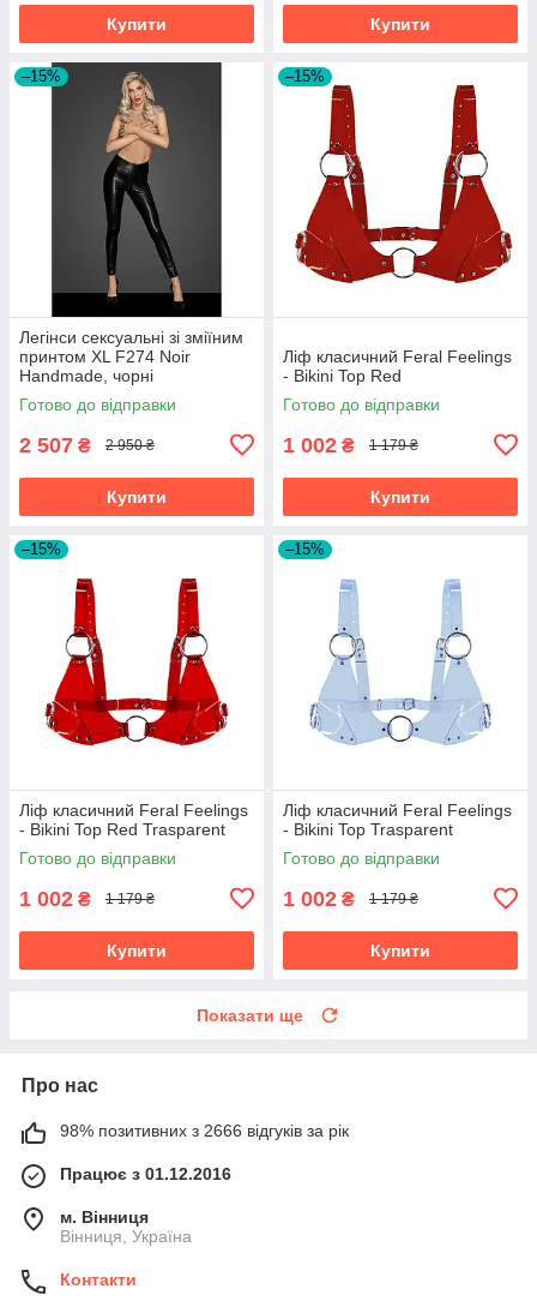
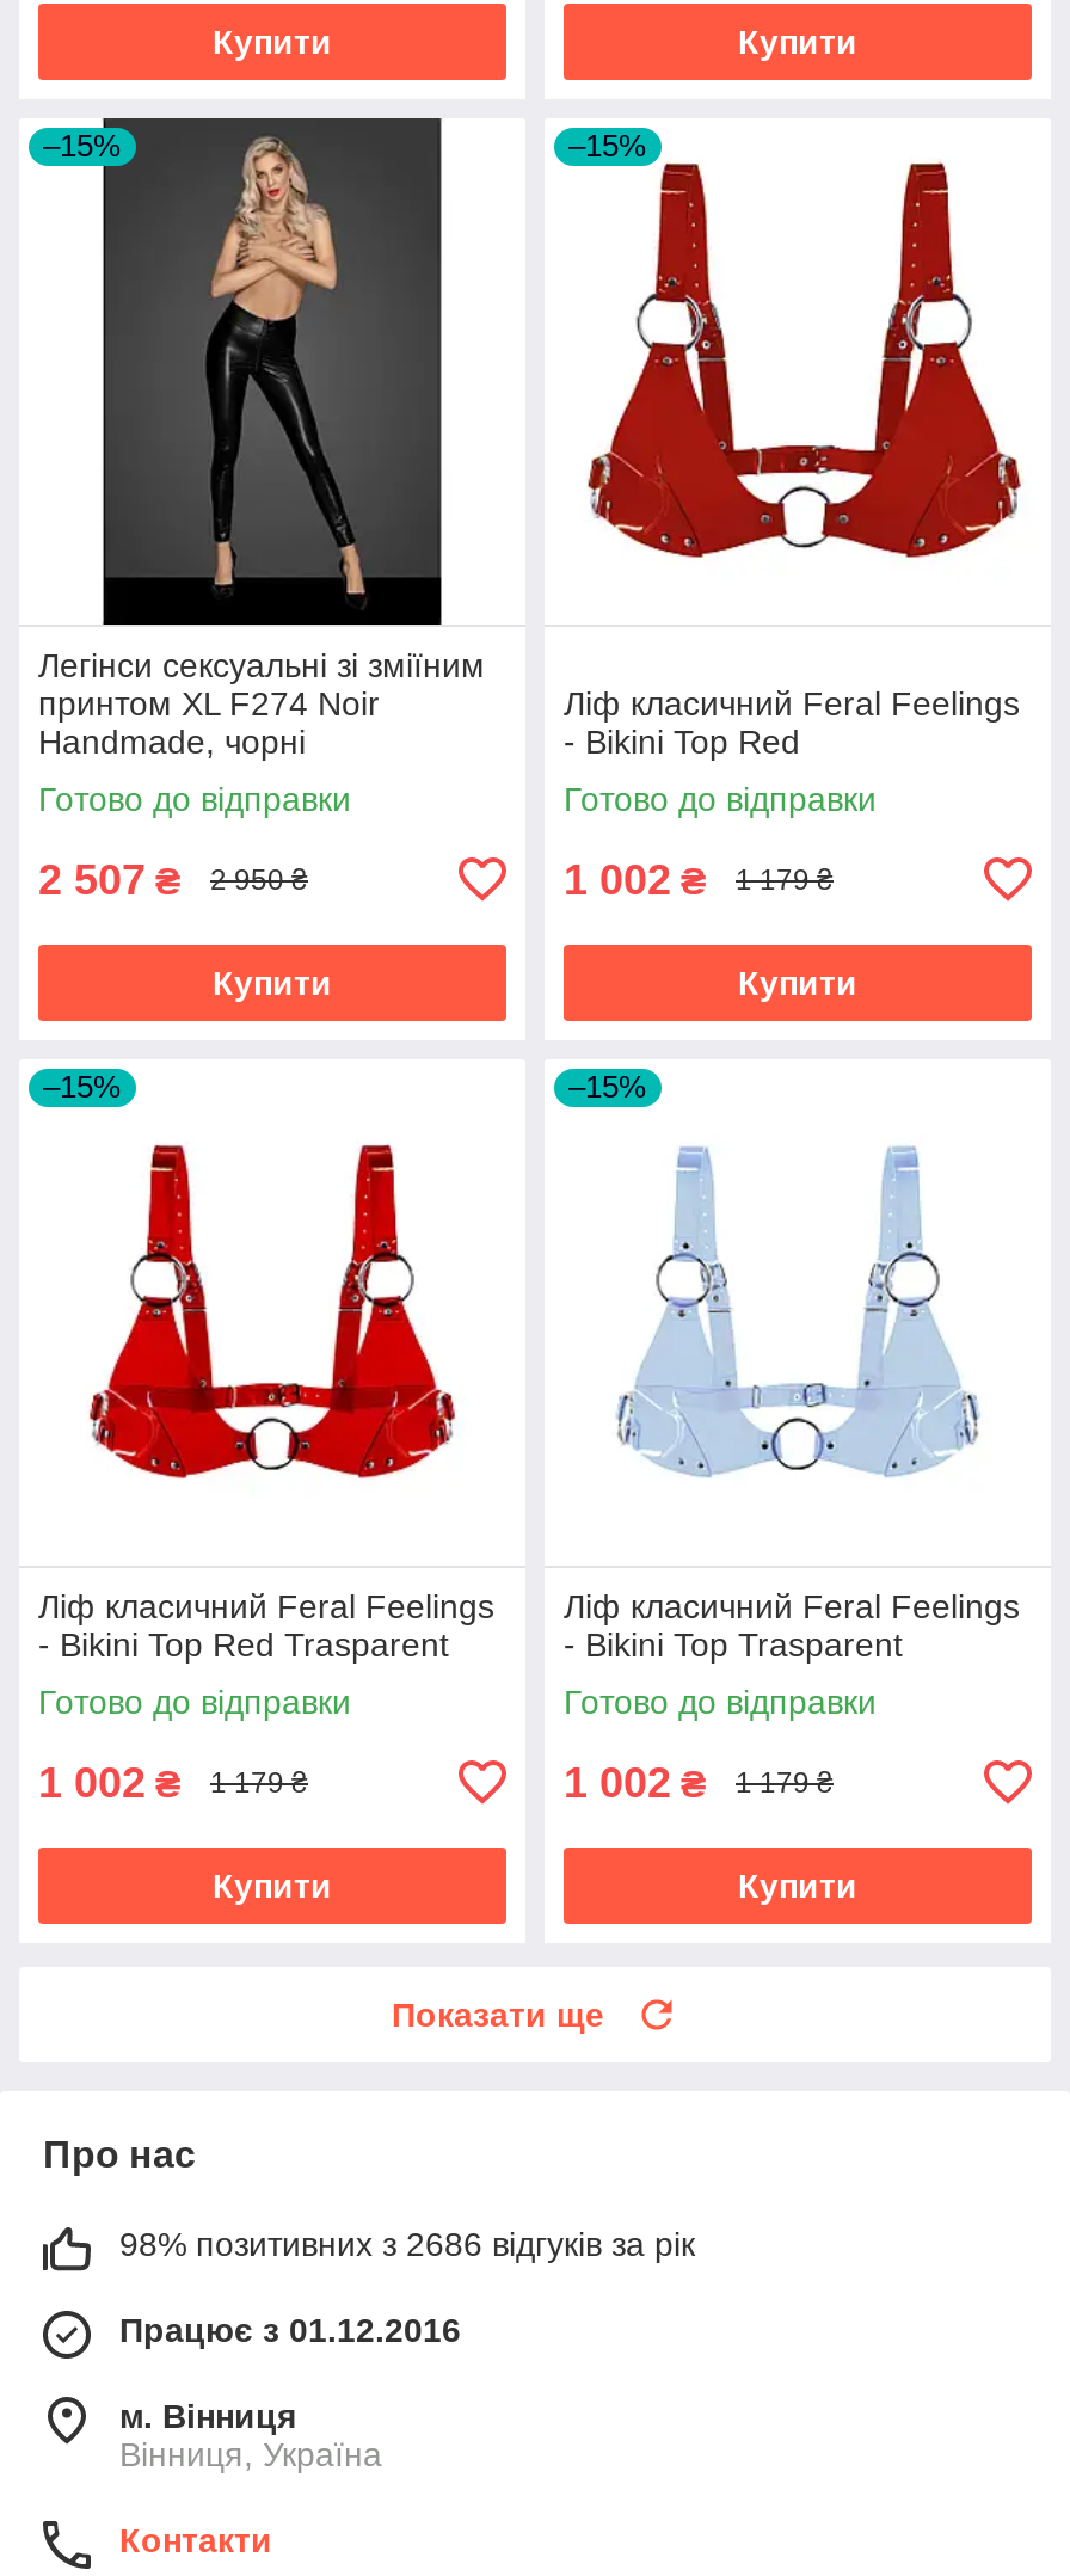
[60,1121,349,1140] 98% позитивних з 2666 відгуків за рік -> [119,2224,695,2263] 98% позитивних з 2686 відгуків за рік

